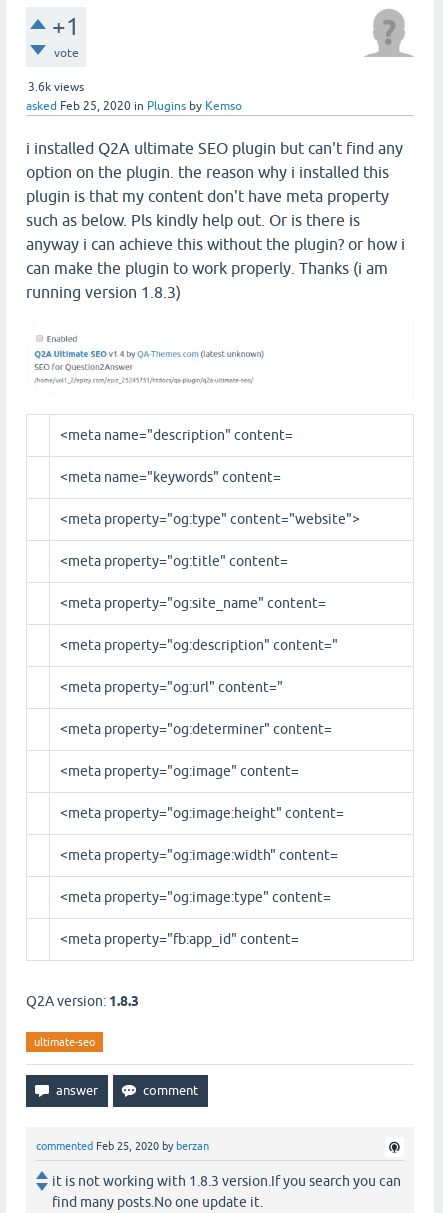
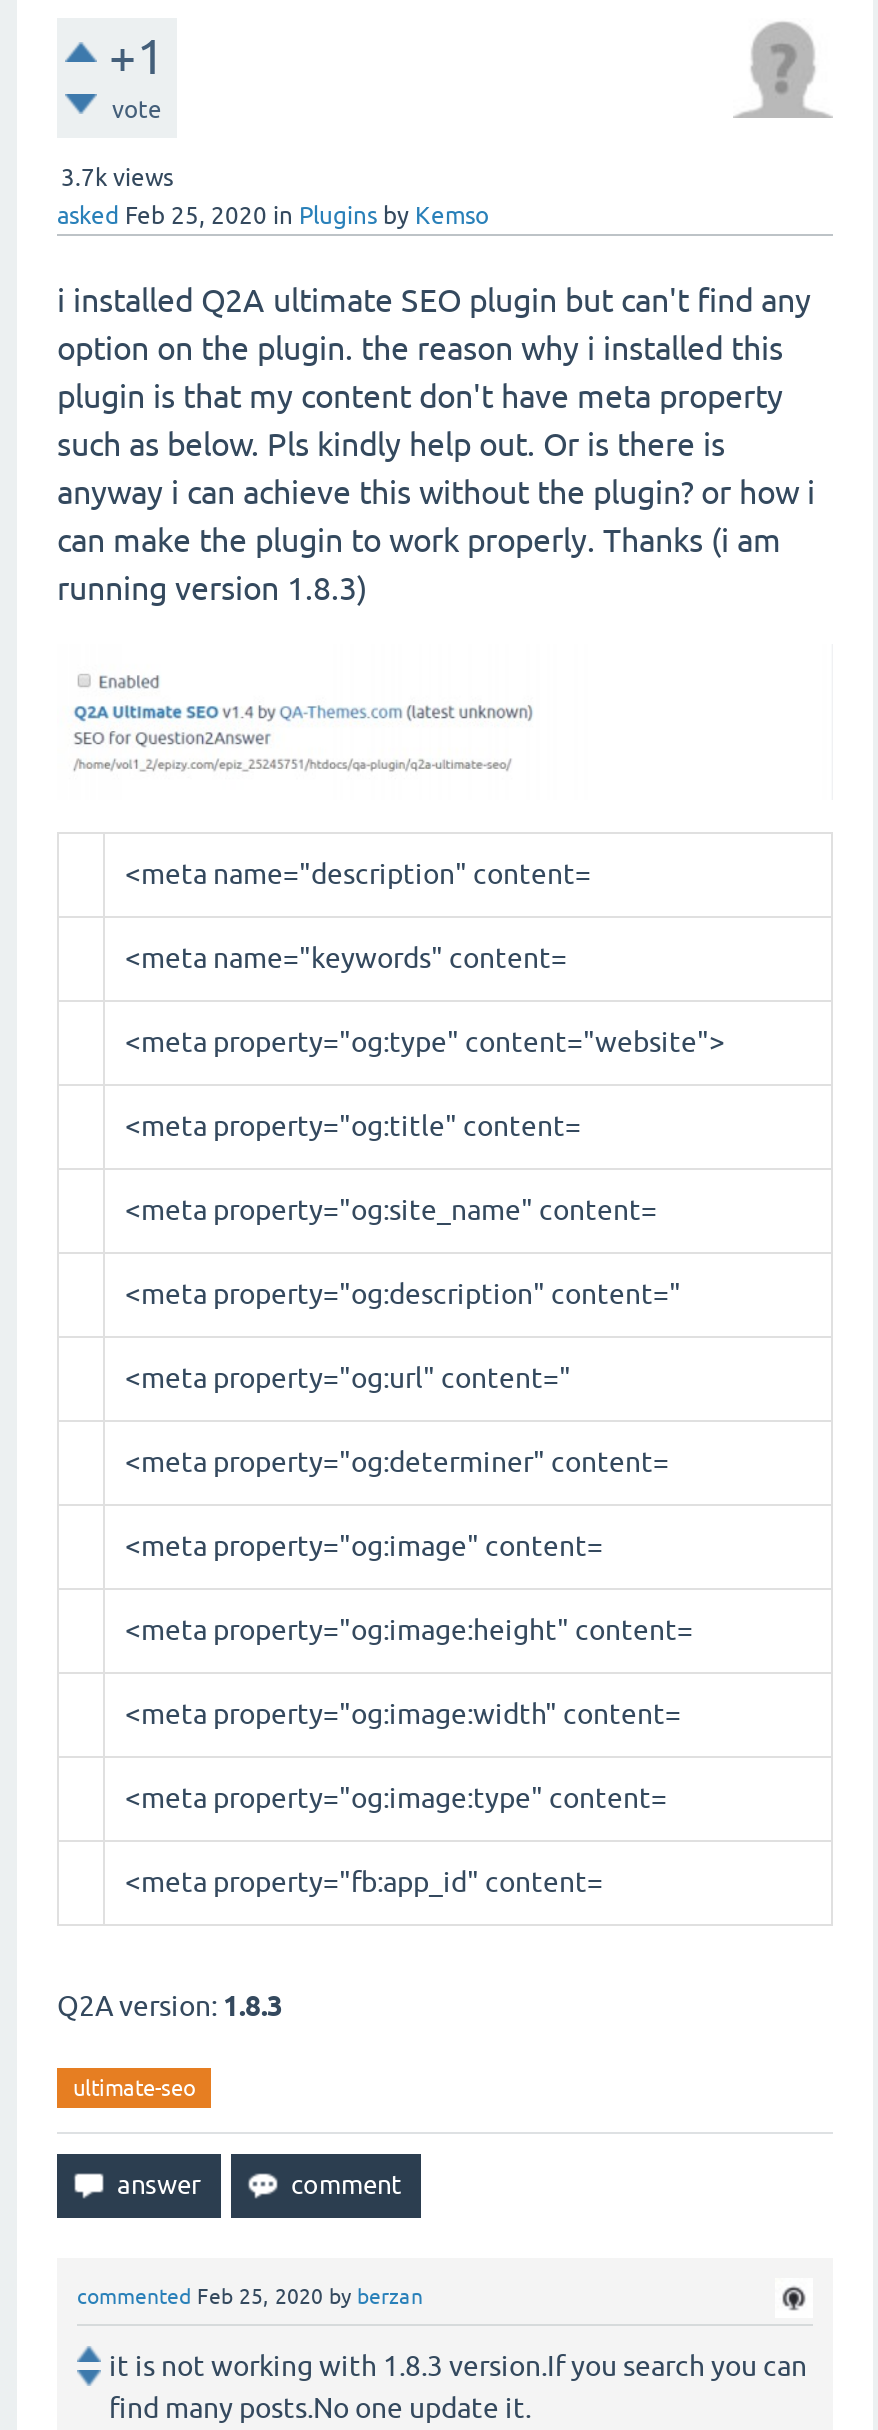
[28,80,84,94] 3.6k views -> [61,164,173,192] 3.7k views

